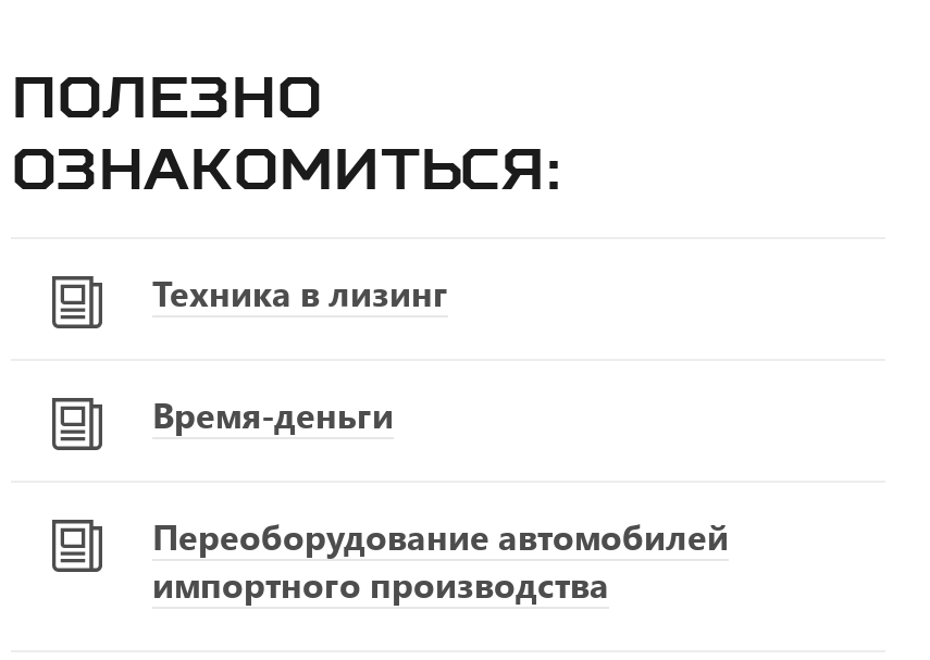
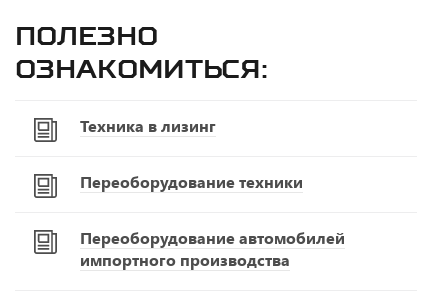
[152,390,394,436] Время-деньги -> [80,170,303,191] Переоборудование техники

